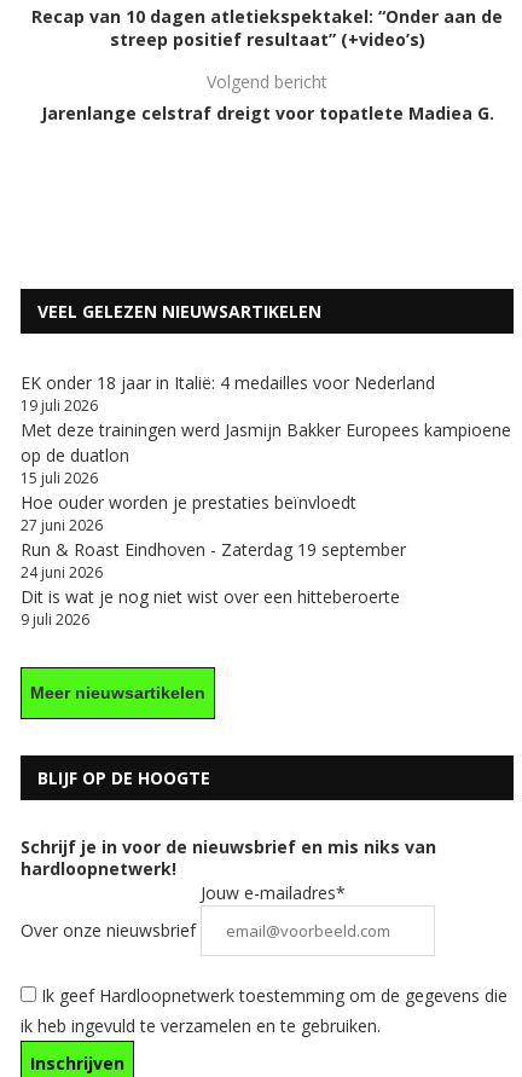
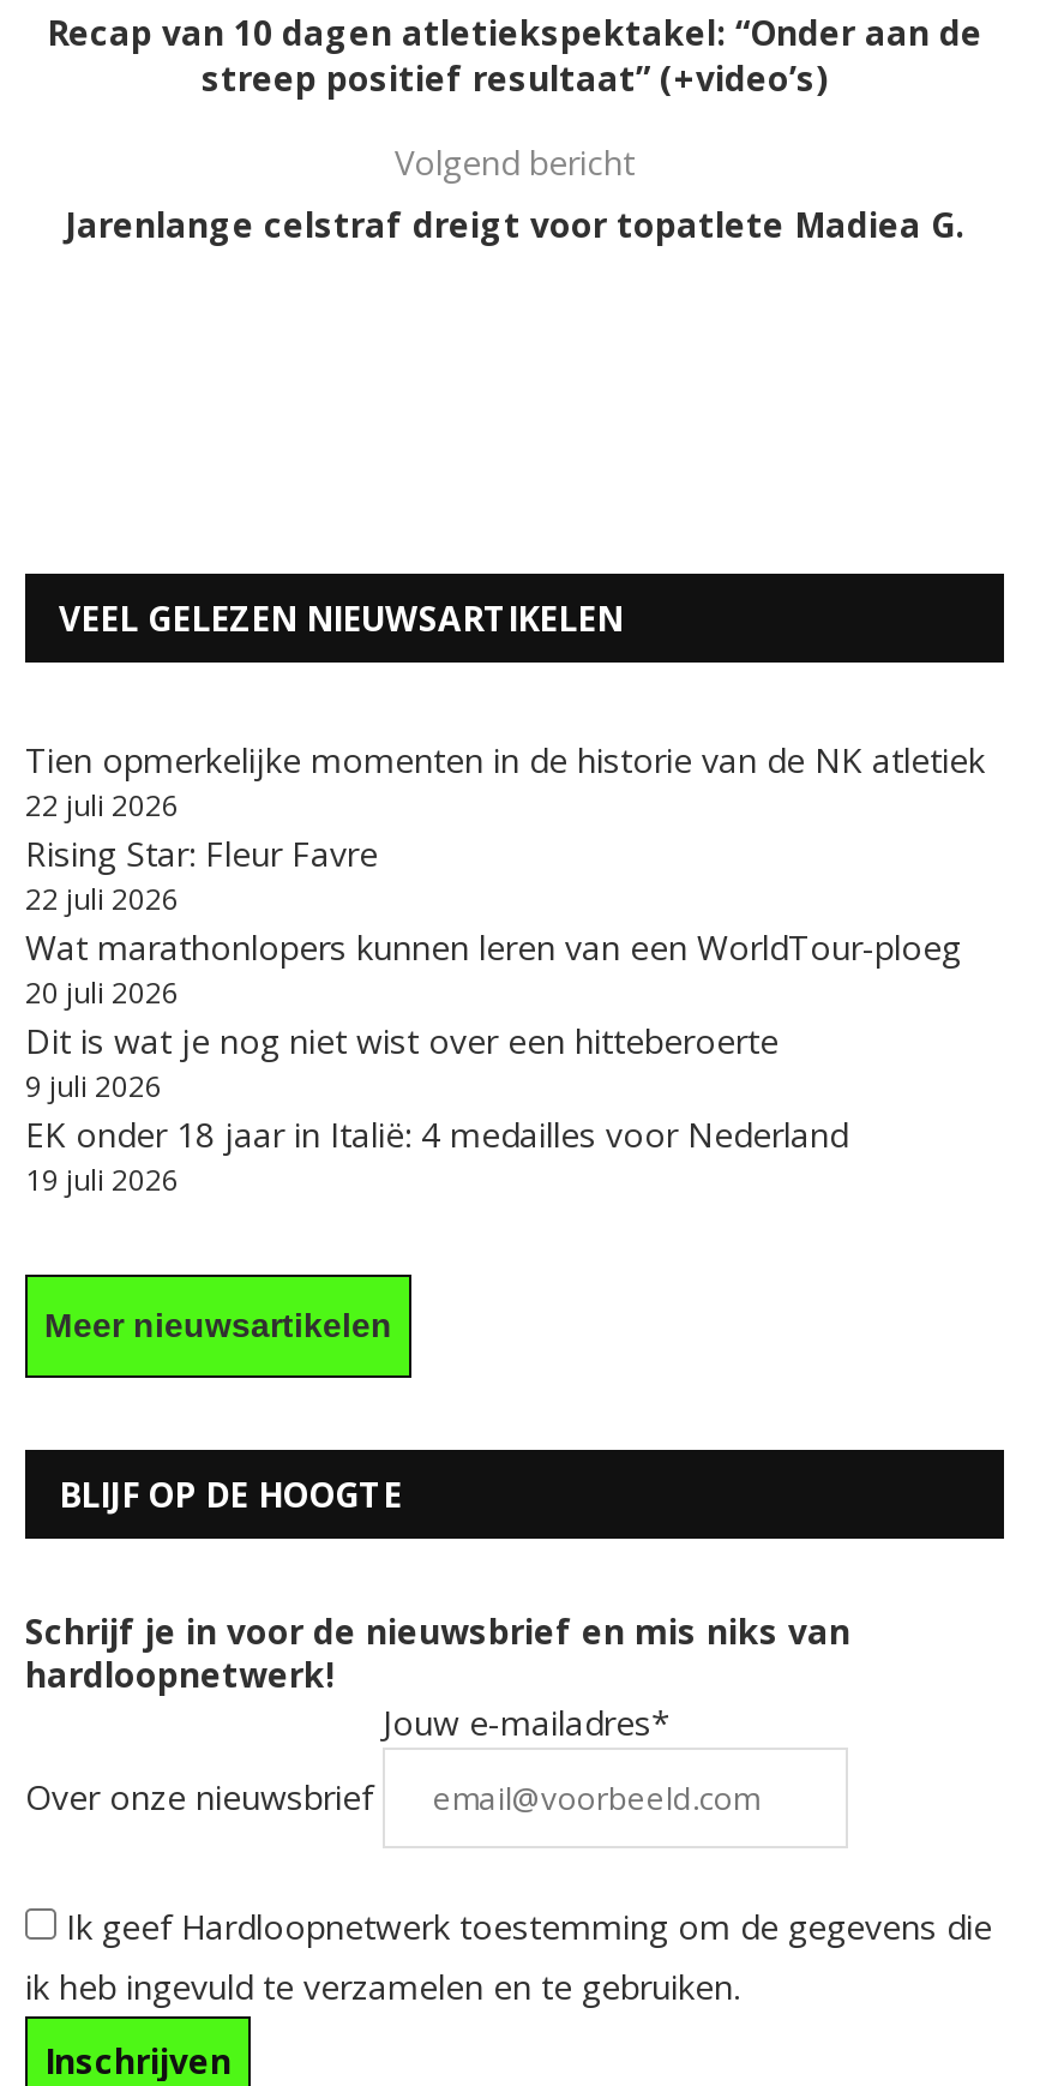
none -> [25,737,985,1013] Tien opmerkelijke momenten in de historie van de NK atletiek | 22 juli 2026 | Rising Star: Fleur Favre | 22 juli 2026 | Wat marathonlopers kunnen leren van een WorldTour-ploeg | 20 juli 2026
moved [21,371,435,416] -> [25,1111,848,1200]: EK onder 18 jaar in Italië: 4 medailles voor Nederland | 19 juli 2026
[21,418,511,583] Met deze trainingen werd Jasmijn Bakker Europees kampioene | op de duatlon | 15 juli 2026 | Hoe ouder worden je prestaties beïnvloedt | 27 juni 2026 | Run & Roast Eindhoven - Zaterdag 19 september | 24 juni 2026 -> none
moved [21,585,400,630] -> [25,1018,779,1107]: Dit is wat je nog niet wist over een hitteberoerte | 9 juli 2026

